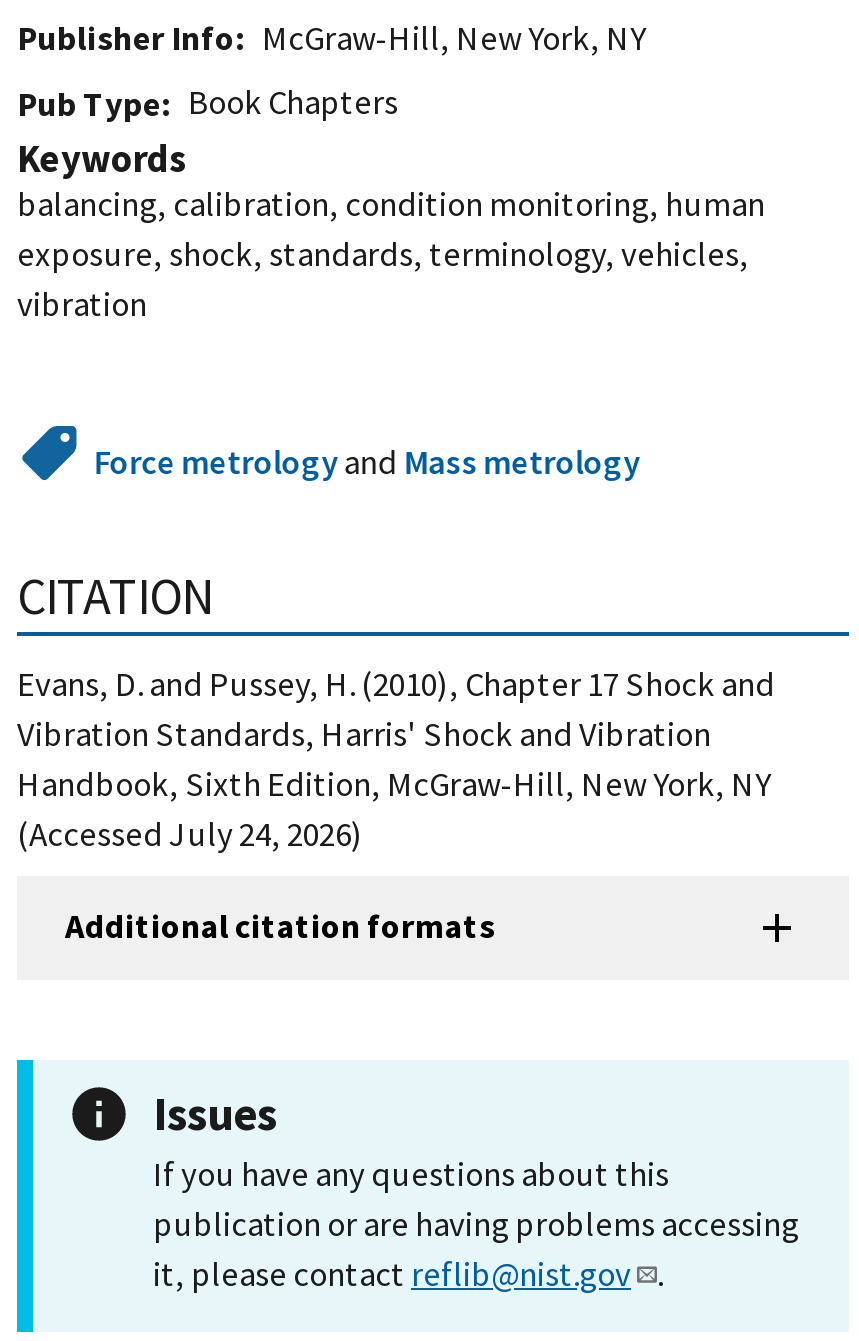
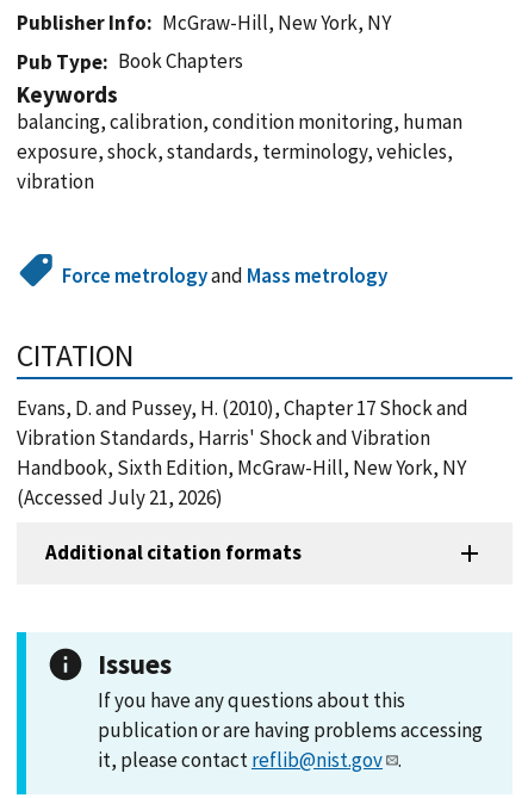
[17,812,363,856] (Accessed July 24, 2026) -> [17,484,223,510] (Accessed July 21, 2026)

